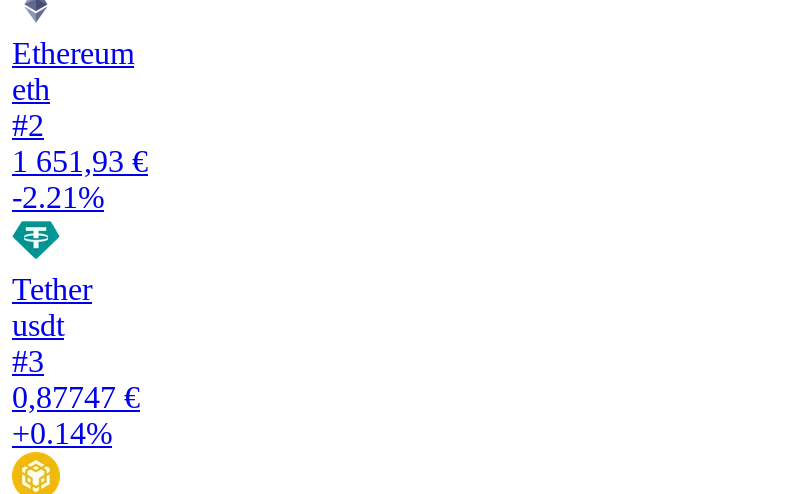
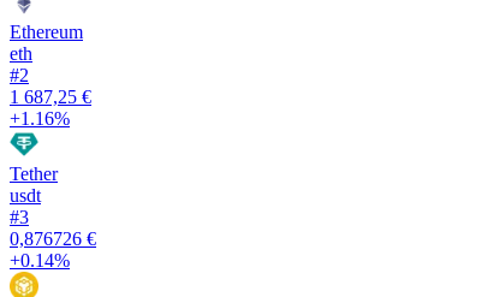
[12,144,148,178] 1 651,93 € -> [10,87,91,107] 1 687,25 €
[12,180,104,214] -2.21% -> [10,108,70,129] +1.16%
[12,380,140,414] 0,87747 € -> [10,229,96,249] 0,876726 €

